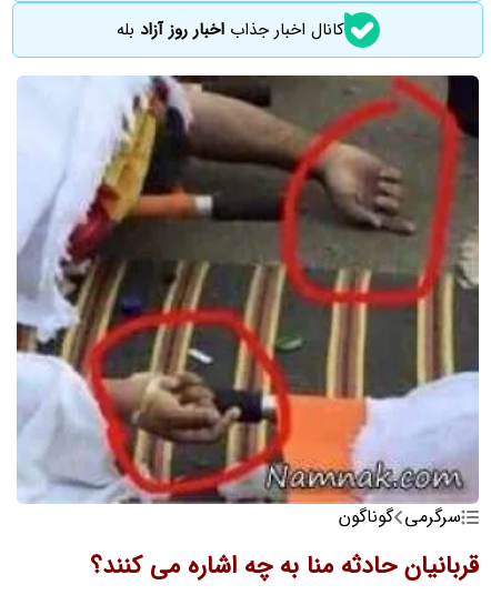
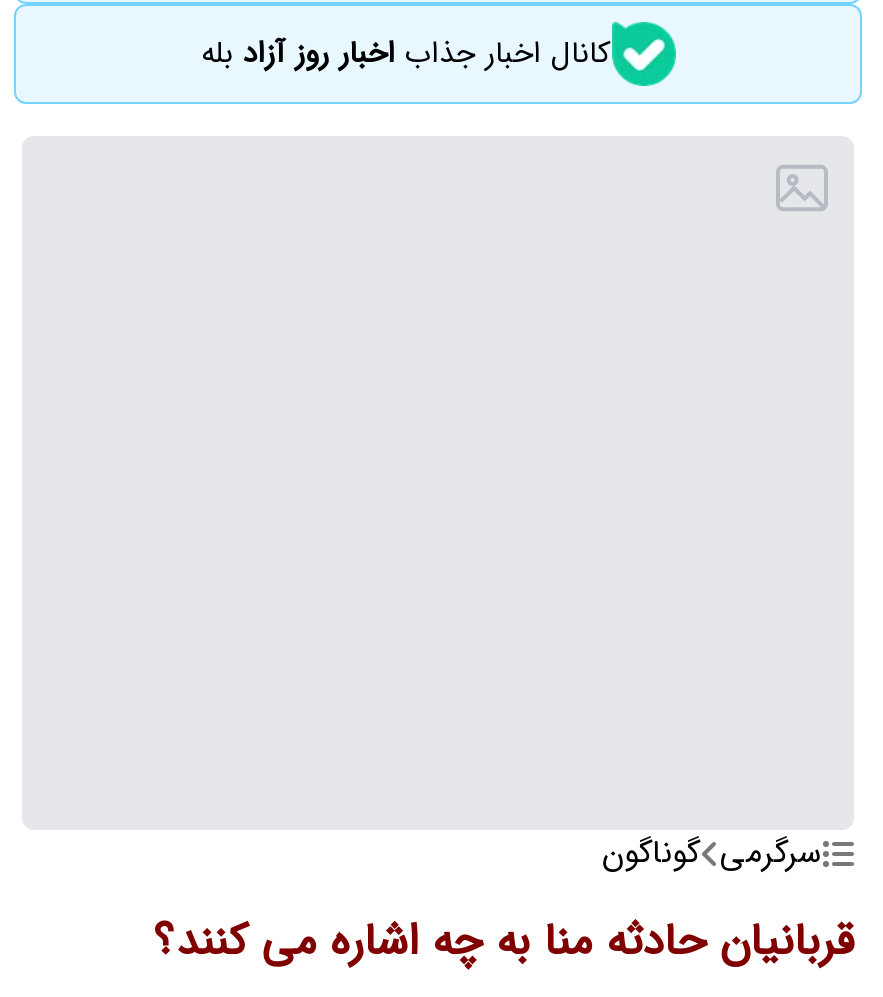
[16,74,480,505] [image] -> none

